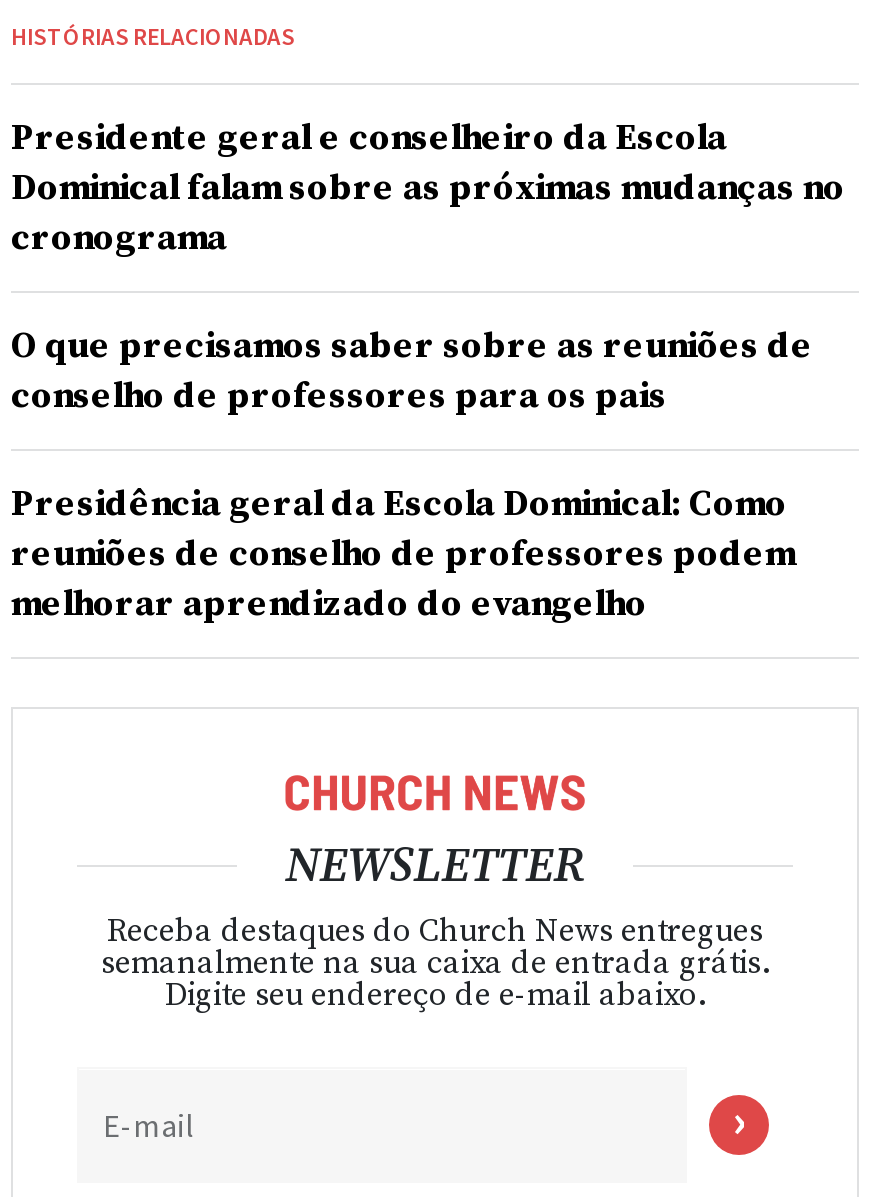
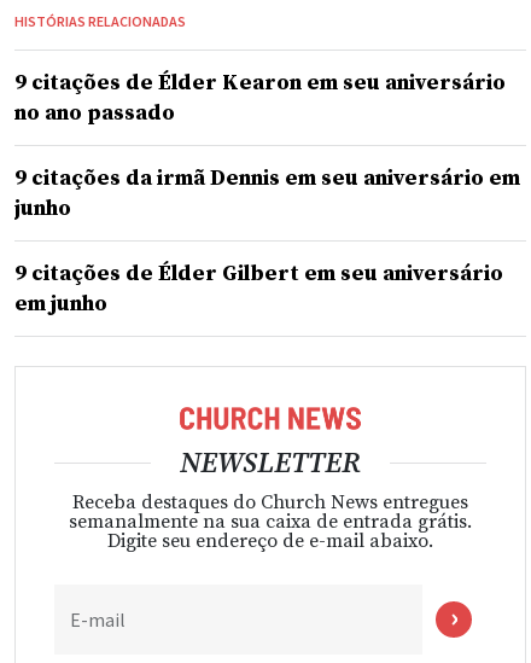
[11,115,845,261] Presidente geral e conselheiro da Escola | Dominical falam sobre as próximas mudanças no | cronograma -> [14,69,506,127] 9 citações de Élder Kearon em seu aniversário | no ano passado
[11,323,813,419] O que precisamos saber sobre as reuniões de | conselho de professores para os pais -> [14,165,520,223] 9 citações da irmã Dennis em seu aniversário em | junho
[11,481,795,627] Presidência geral da Escola Dominical: Como | reuniões de conselho de professores podem | melhorar aprendizado do evangelho -> [14,260,503,318] 9 citações de Élder Gilbert em seu aniversário | em junho

